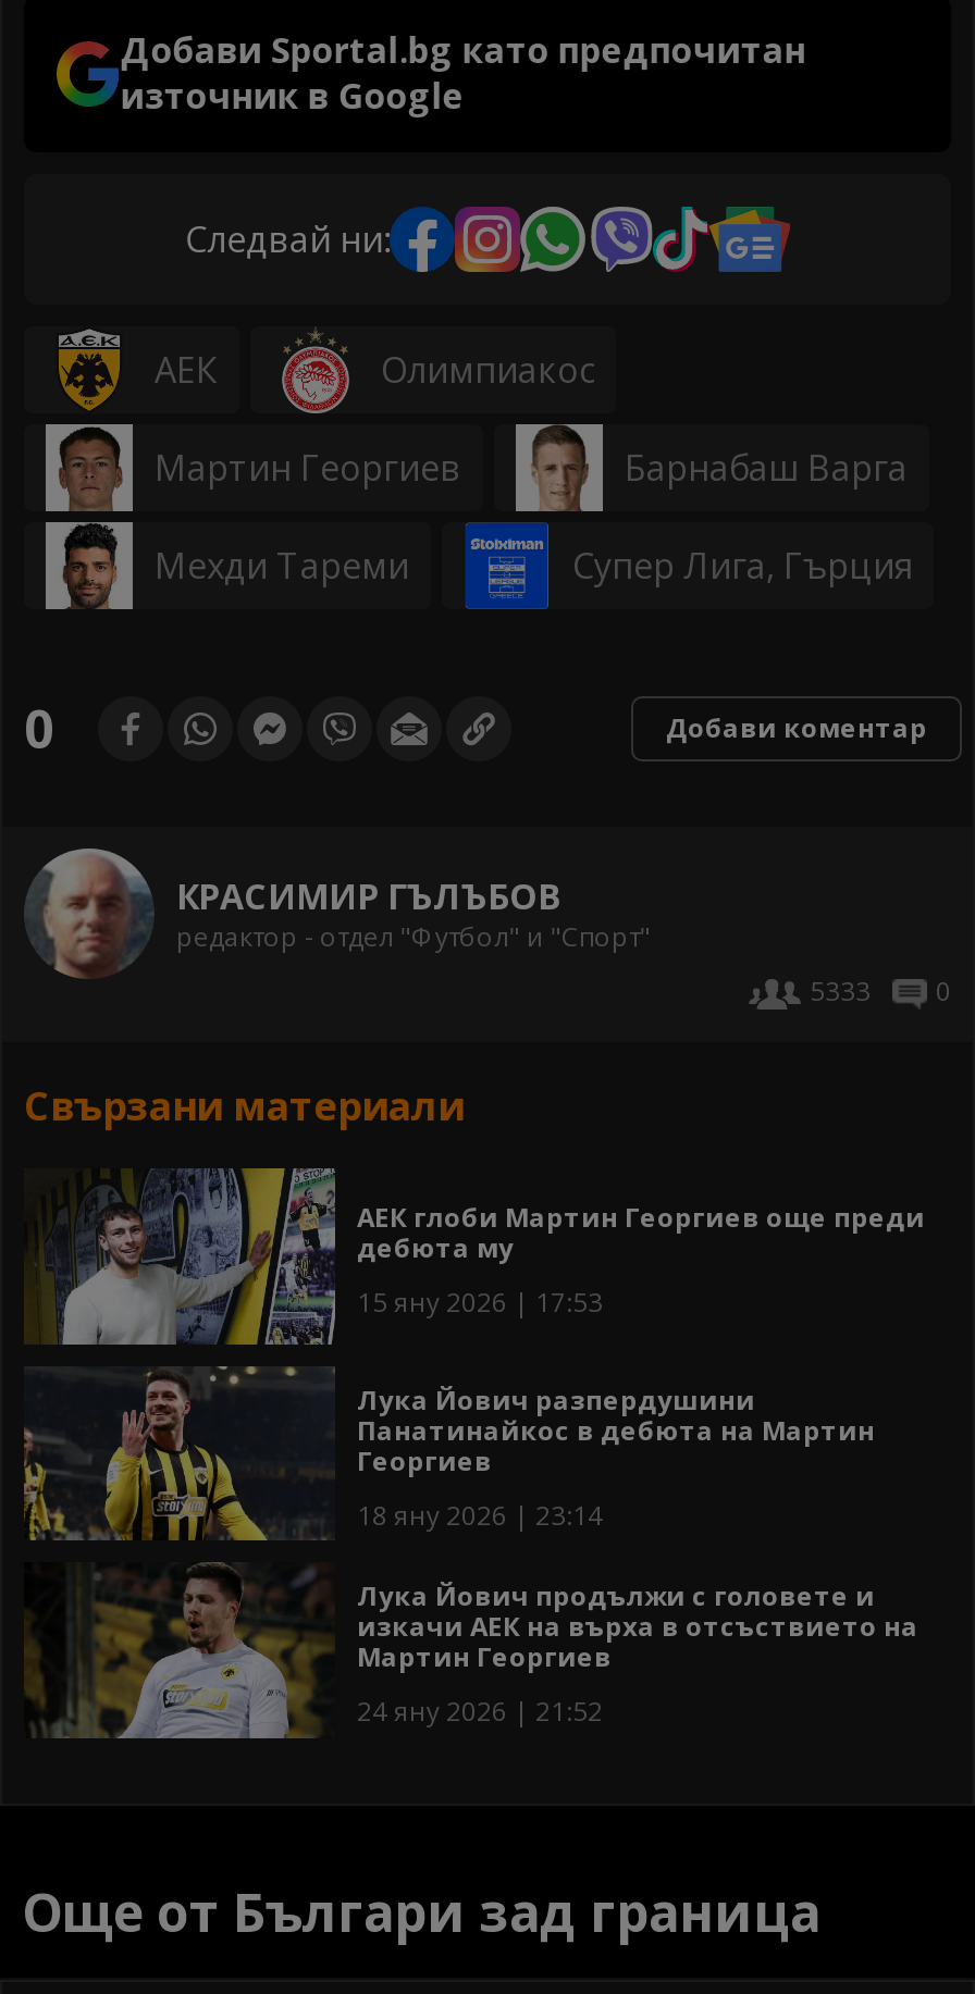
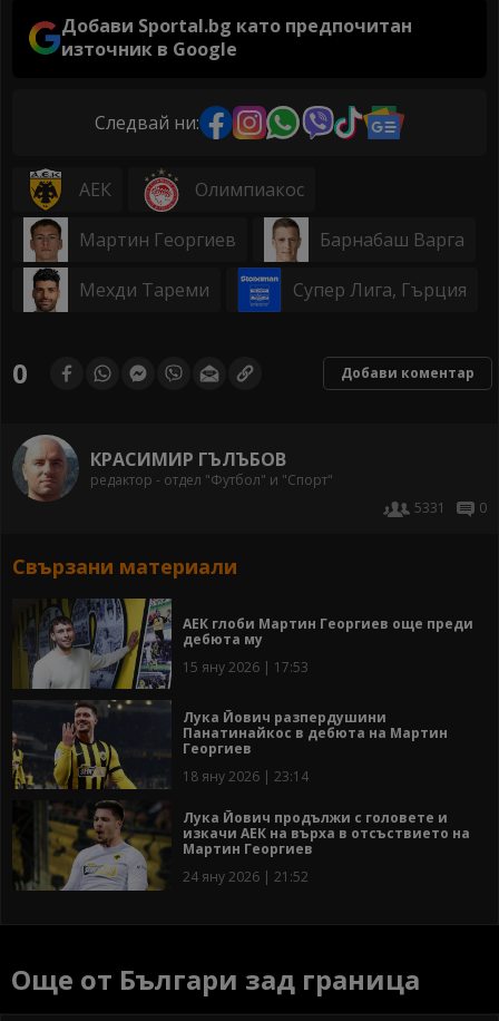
[810,973,951,1010] 5333 0 -> [414,499,487,518] 5331 0

